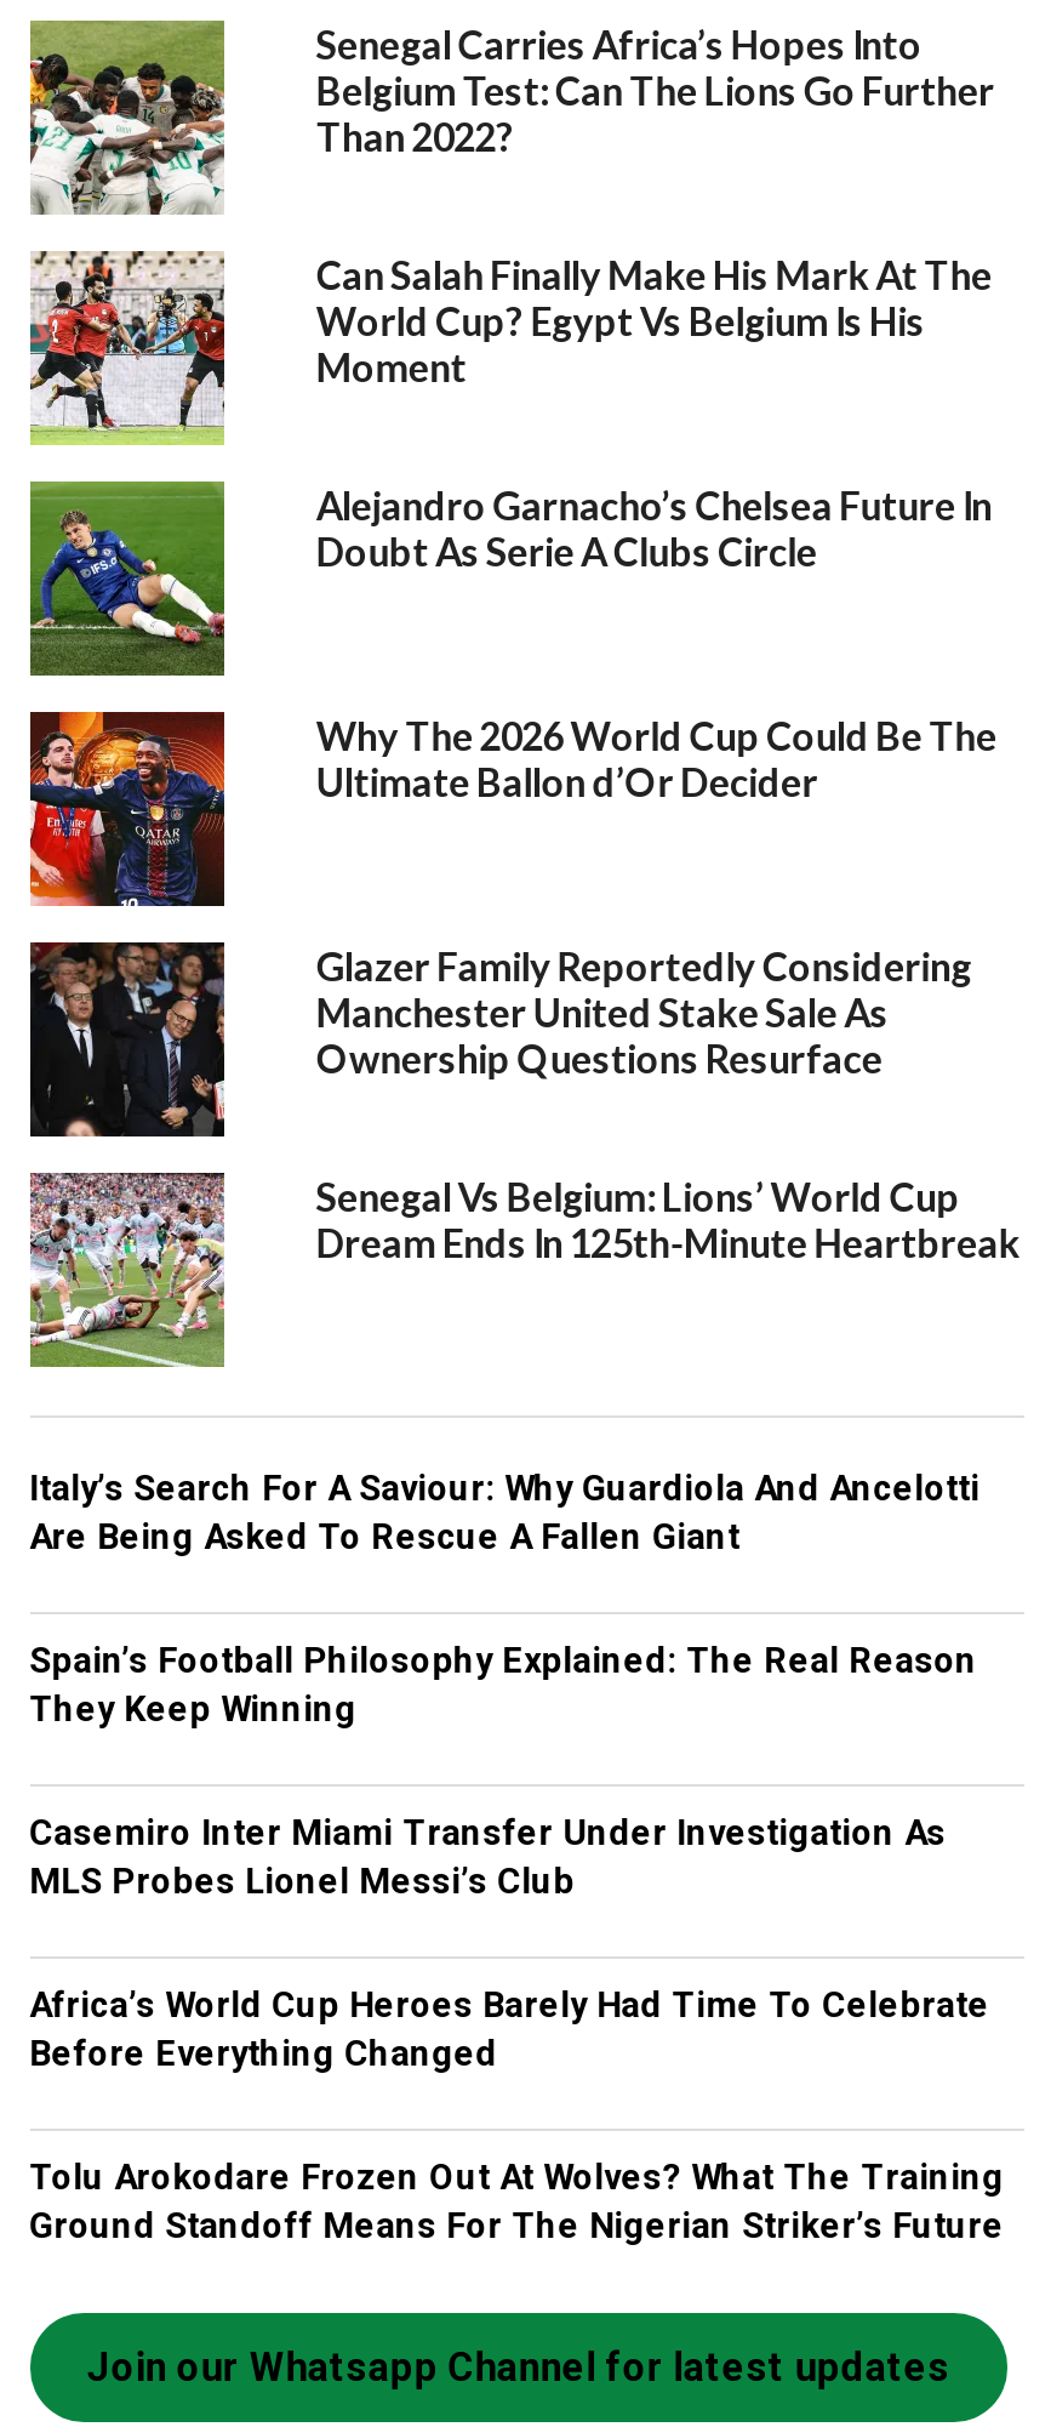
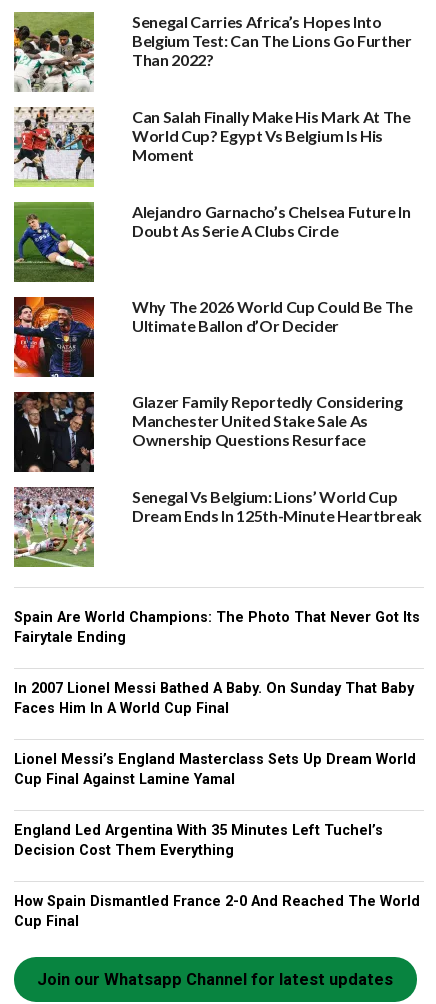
[30,1469,980,1559] Italy’s Search For A Saviour: Why Guardiola And Ancelotti | Are Being Asked To Rescue A Fallen Giant -> [14,609,420,646] Spain Are World Champions: The Photo That Never Got Its | Fairytale Ending
[30,1641,978,1731] Spain’s Football Philosophy Explained: The Real Reason | They Keep Winning -> [14,680,414,717] In 2007 Lionel Messi Bathed A Baby. On Sunday That Baby | Faces Him In A World Cup Final
[30,1813,946,1903] Casemiro Inter Miami Transfer Under Investigation As | MLS Probes Lionel Messi’s Club -> [14,751,416,788] Lionel Messi’s England Masterclass Sets Up Dream World | Cup Final Against Lamine Yamal
[30,1986,990,2075] Africa’s World Cup Heroes Barely Had Time To Celebrate | Before Everything Changed -> [14,822,383,859] England Led Argentina With 35 Minutes Left Tuchel’s | Decision Cost Them Everything
[30,2158,1004,2247] Tolu Arokodare Frozen Out At Wolves? What The Training | Ground Standoff Means For The Nigerian Striker’s Future -> [14,893,420,930] How Spain Dismantled France 2-0 And Reached The World | Cup Final

